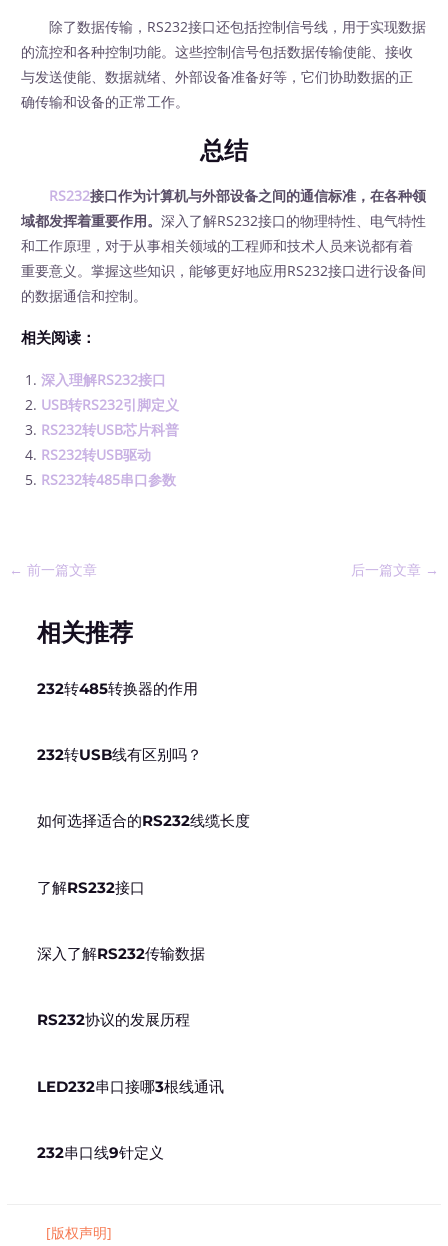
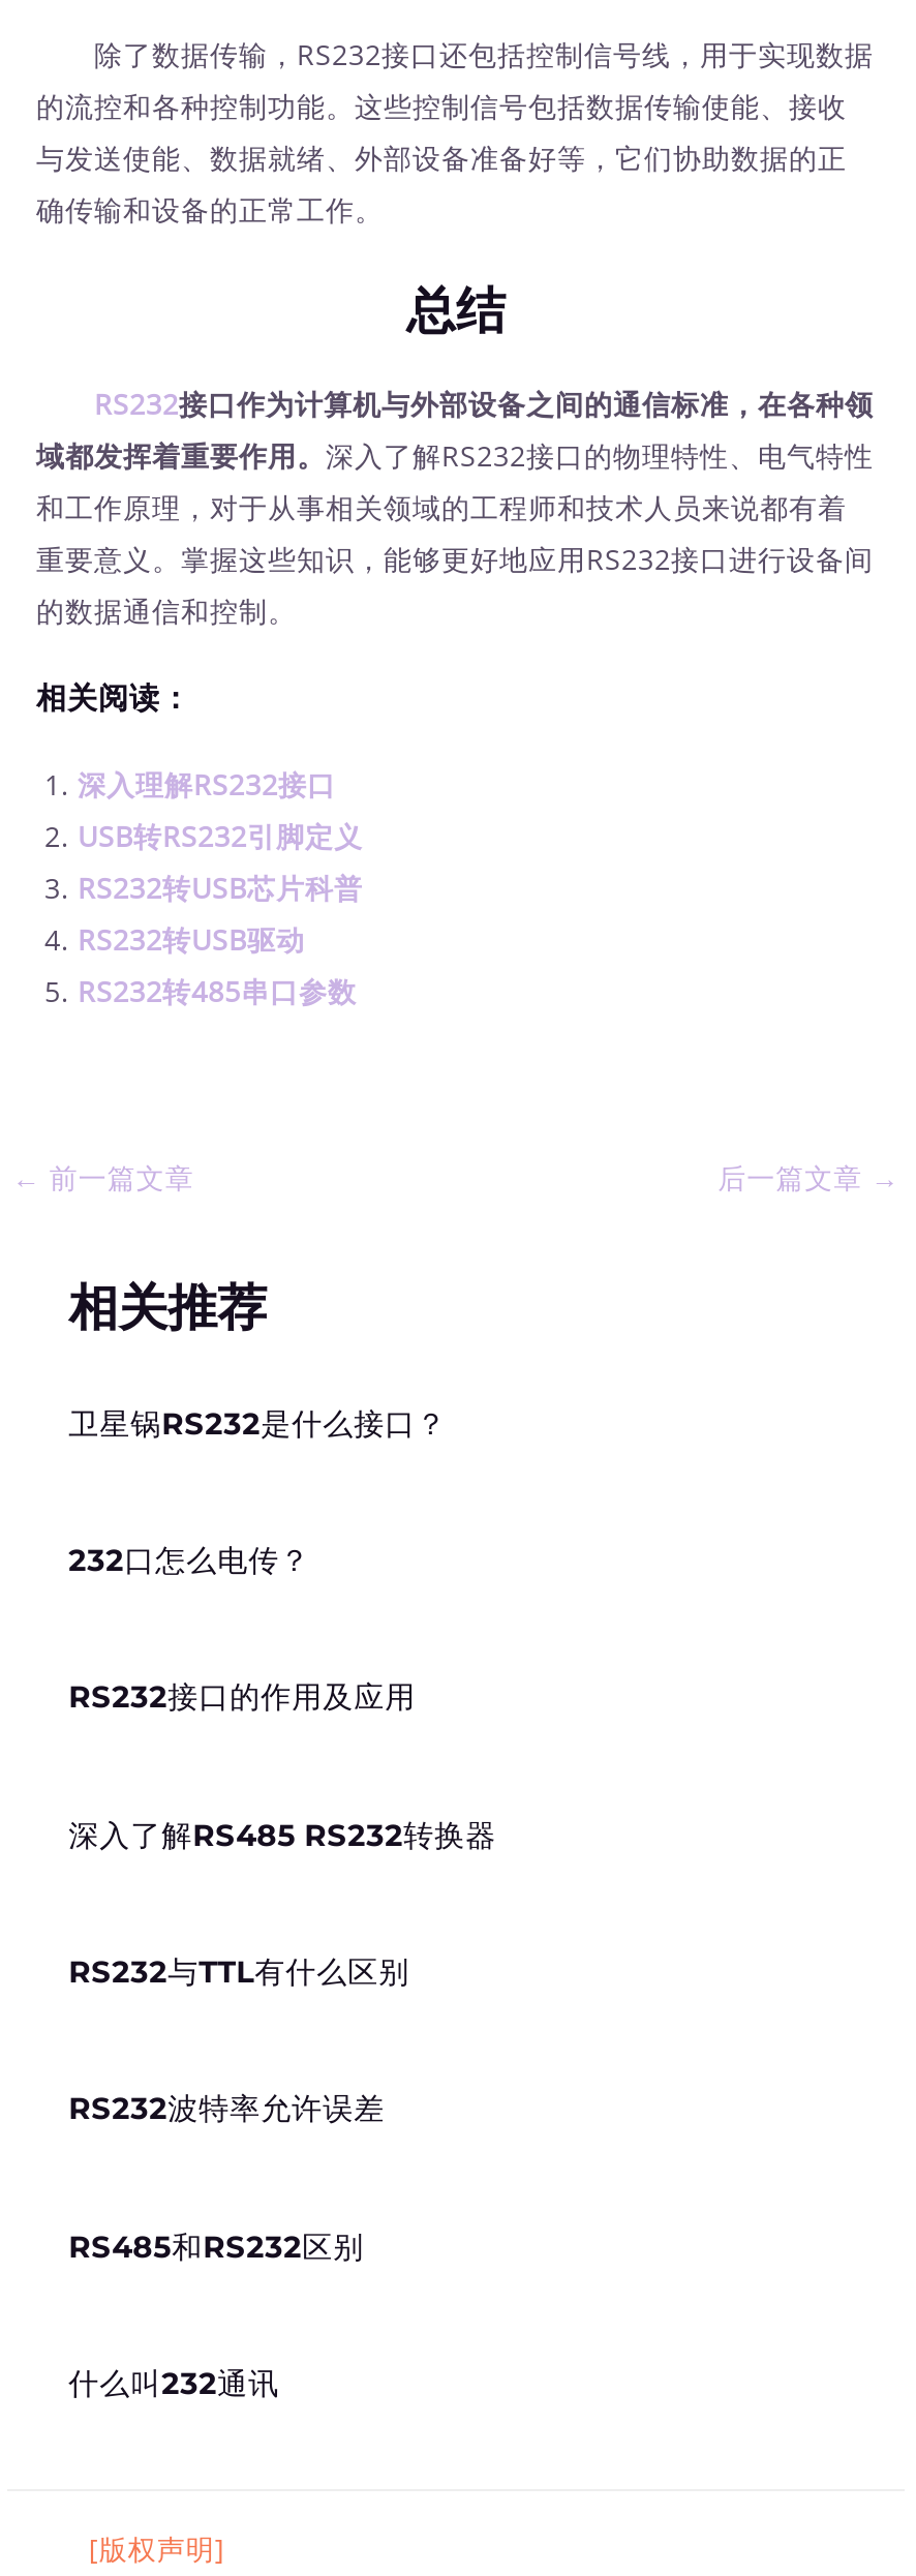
[37,680,198,698] 232转485转换器的作用 -> [68,1405,447,1442] 卫星锅RS232是什么接口？
[37,746,202,764] 232转USB线有区别吗？ -> [68,1542,310,1579] 232口怎么电传？
[37,812,250,830] 如何选择适合的RS232线缆长度 -> [68,1679,416,1716] RS232接口的作用及应用
[37,879,145,897] 了解RS232接口 -> [68,1816,496,1853] 深入了解RS485 RS232转换器
[37,945,205,963] 深入了解RS232传输数据 -> [68,1953,410,1991] RS232与TTL有什么区别
[37,1011,190,1029] RS232协议的发展历程 -> [68,2091,385,2128] RS232波特率允许误差
[37,1078,224,1096] LED232串口接哪3根线通讯 -> [68,2228,364,2265] RS485和RS232区别
[37,1144,164,1162] 232串口线9针定义 -> [68,2365,279,2402] 什么叫232通讯

